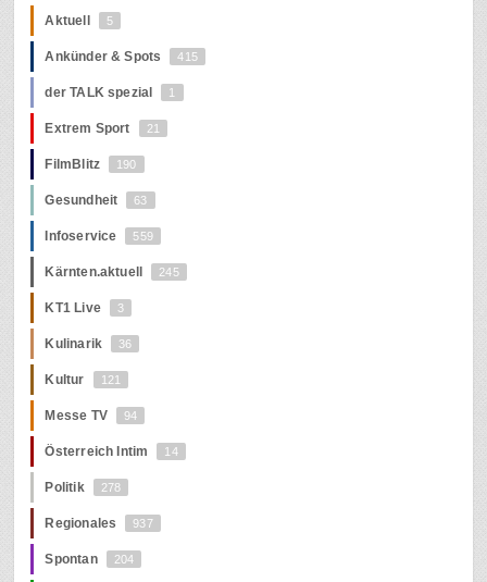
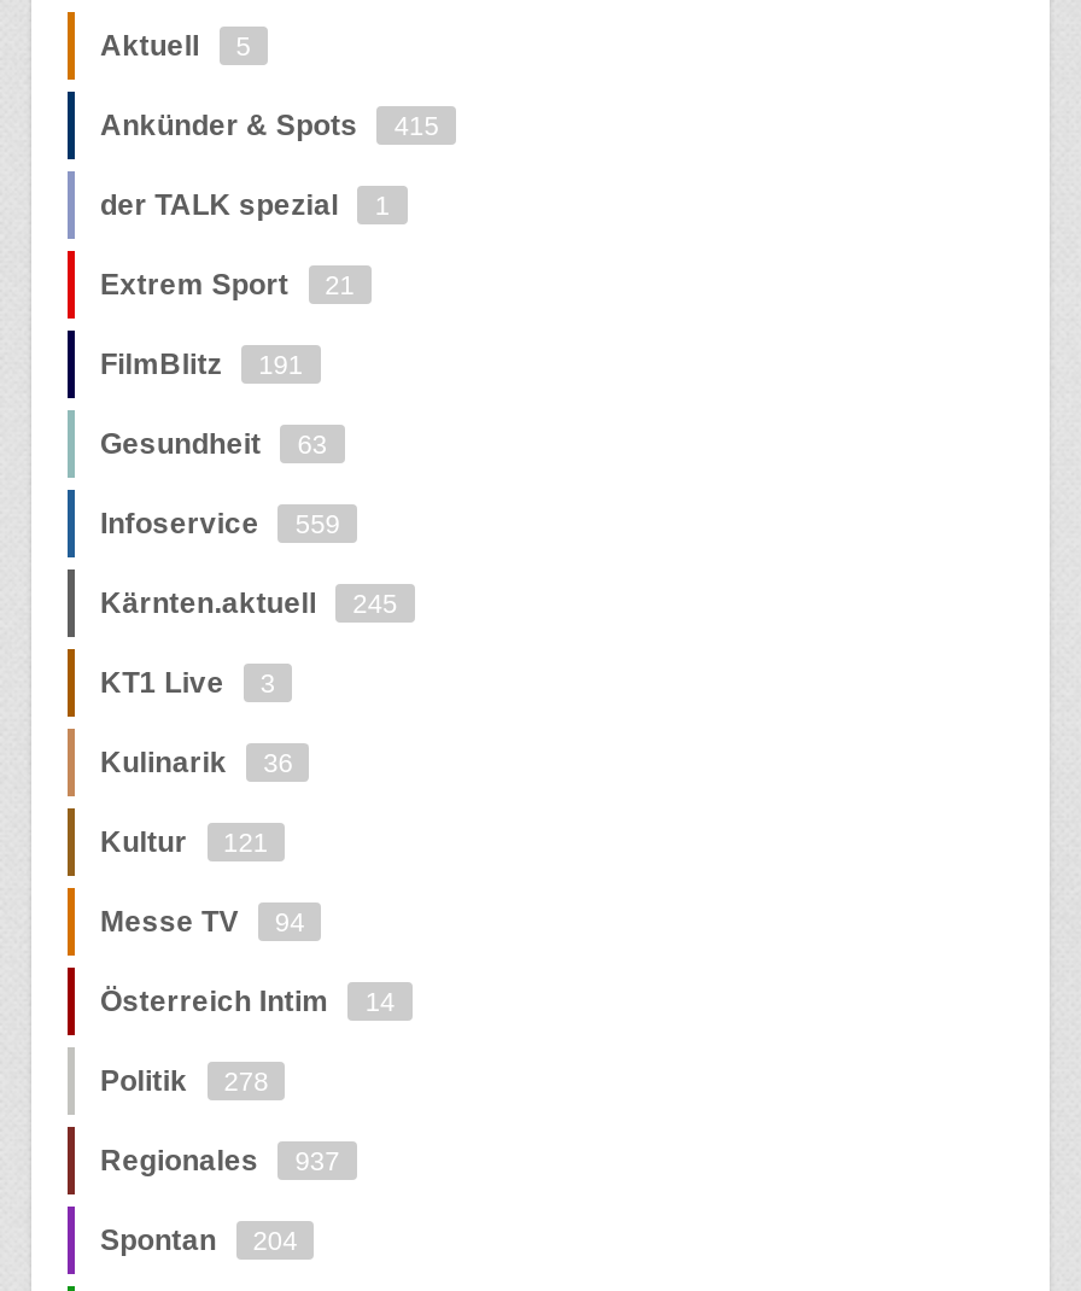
[45,157,137,172] FilmBlitz 190 -> [100,349,303,382] FilmBlitz 191

